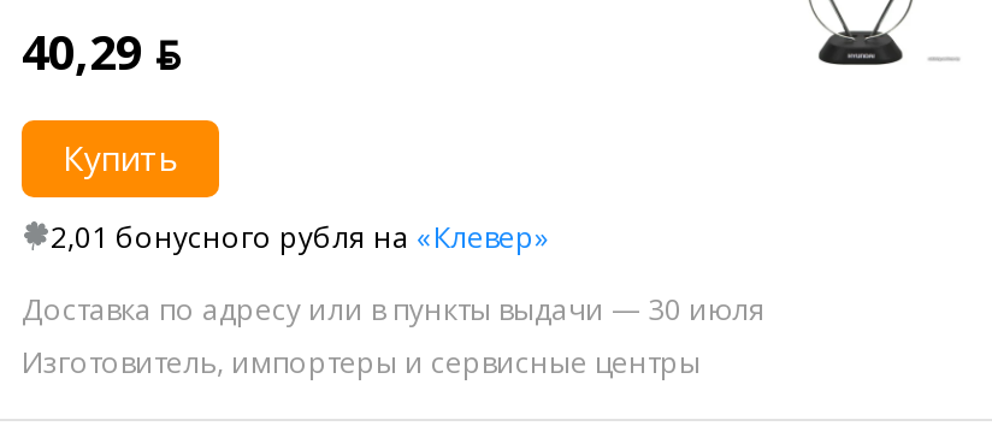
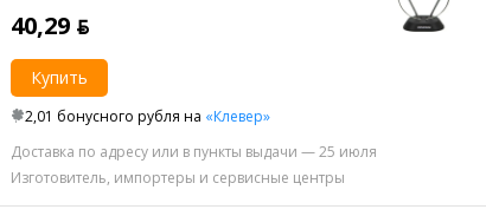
[22,289,766,330] Доставка по адресу или в пункты выдачи — 30 июля -> [11,142,377,162] Доставка по адресу или в пункты выдачи — 25 июля

